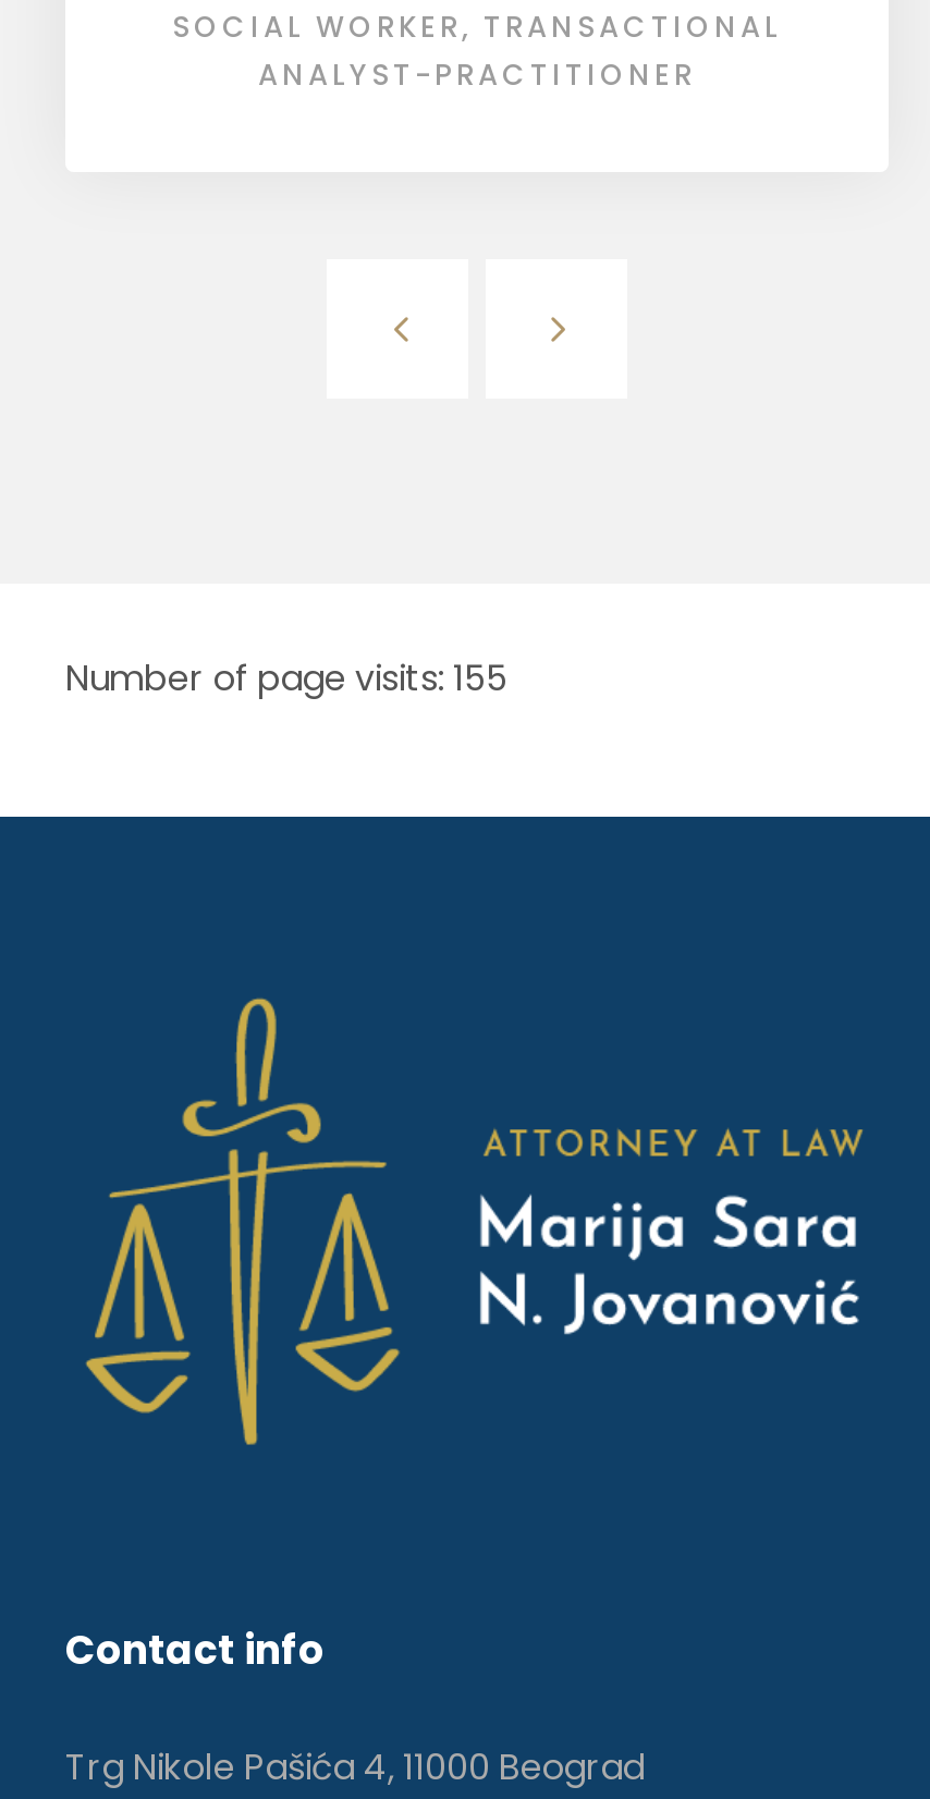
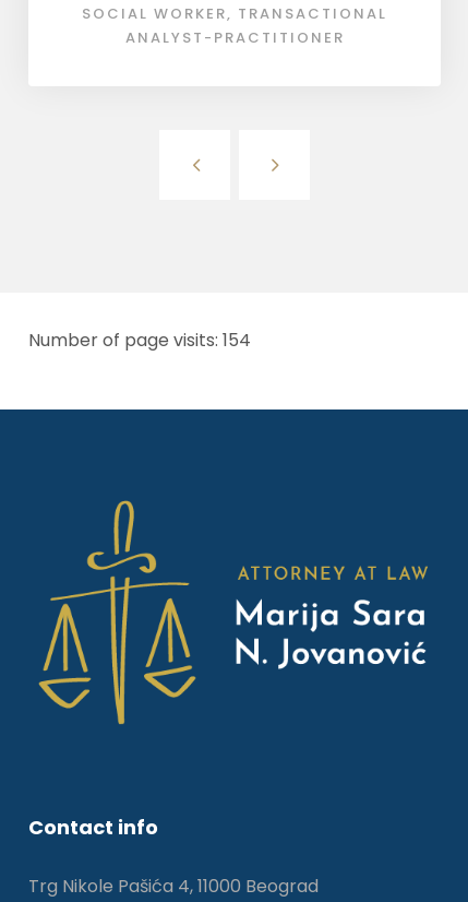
[65,654,507,704] Number of page visits: 155 -> [28,328,251,353] Number of page visits: 154

